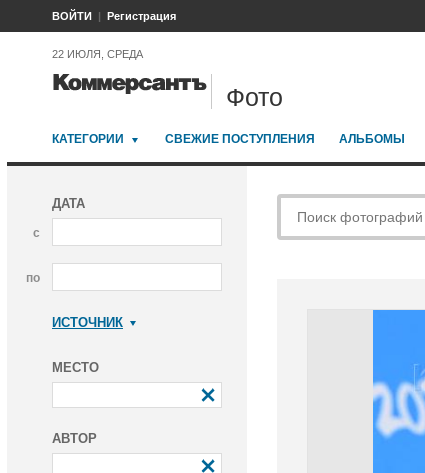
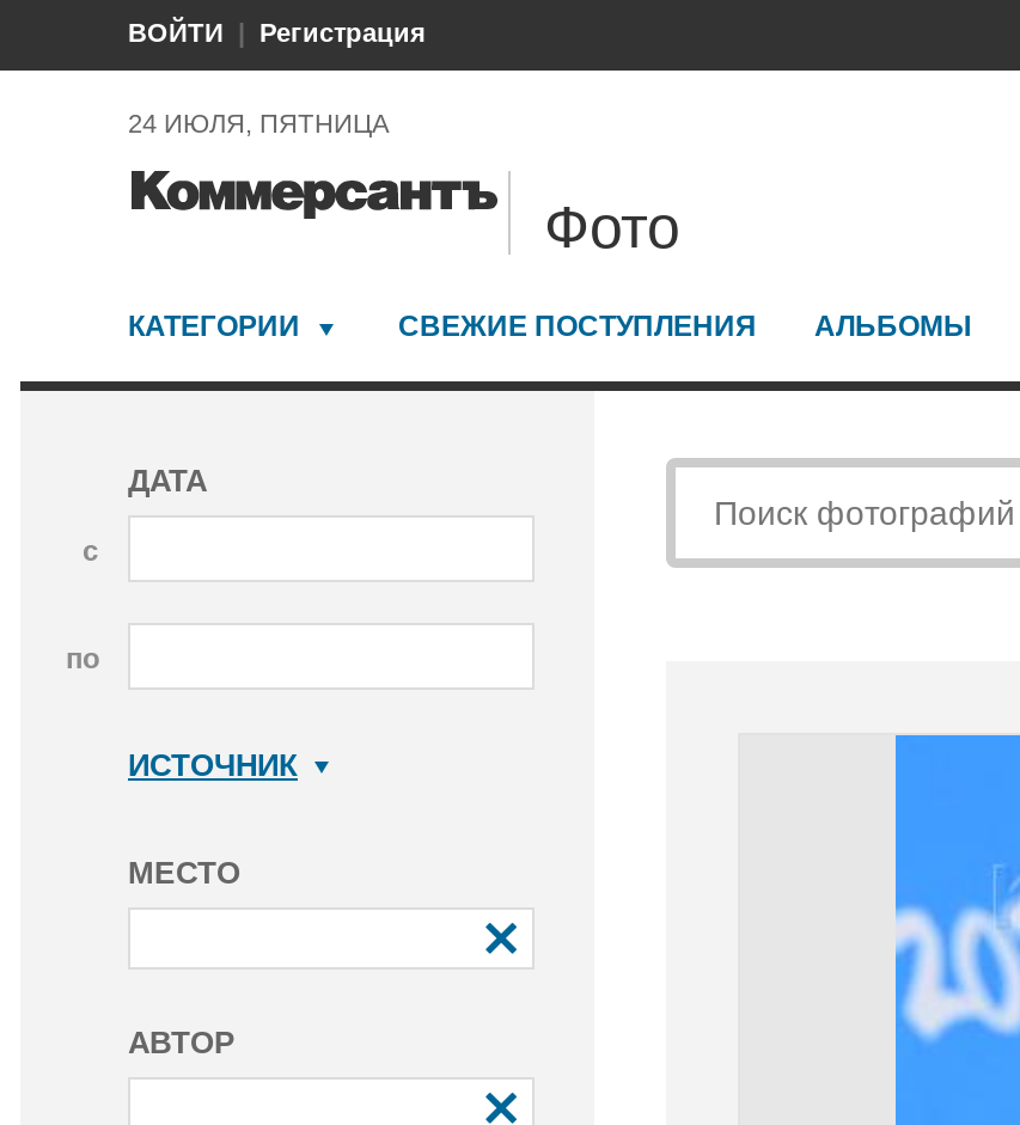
[52,48,143,60] 22 ИЮЛЯ, СРЕДА -> [128,109,389,137] 24 ИЮЛЯ, ПЯТНИЦА

